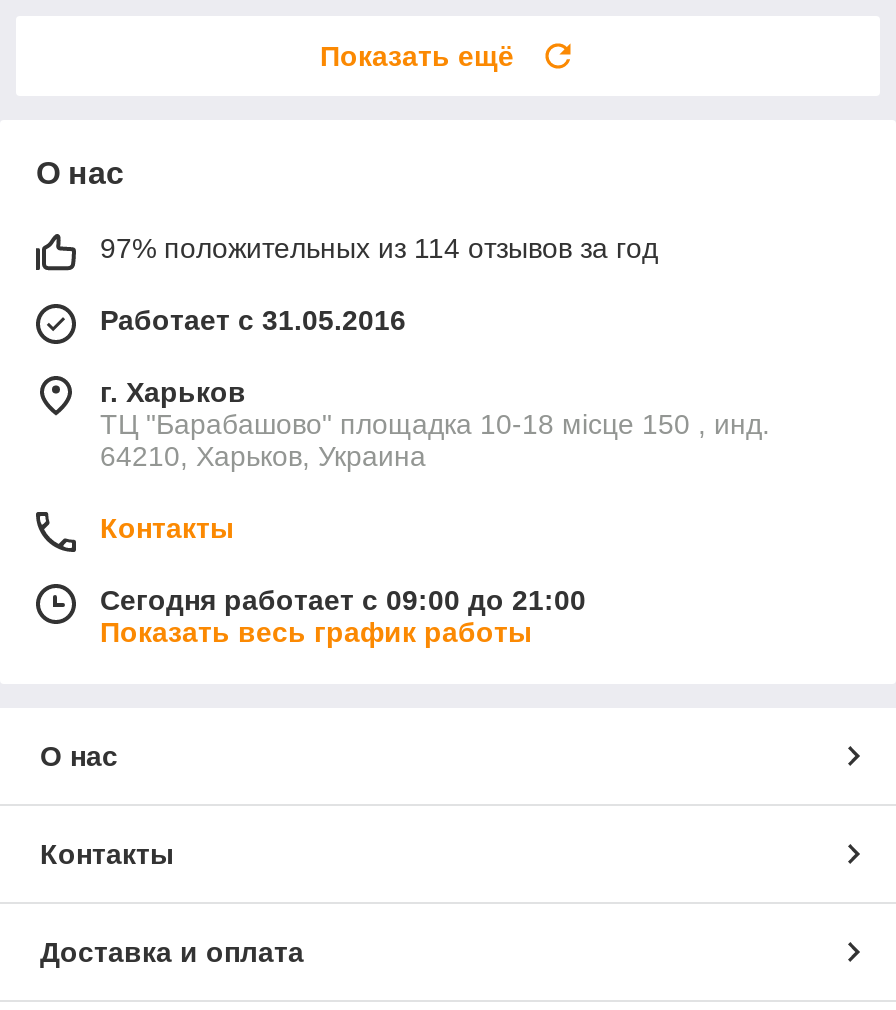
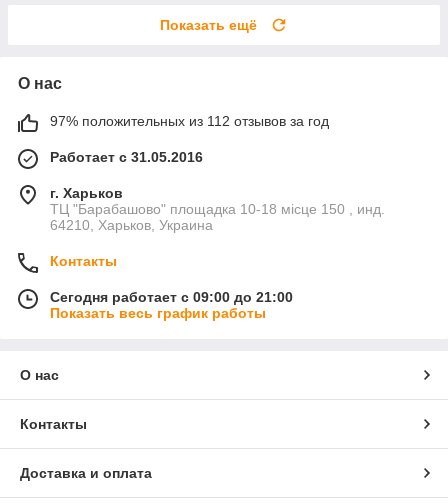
[100,232,658,264] 97% положительных из 114 отзывов за год -> [50,113,329,129] 97% положительных из 112 отзывов за год

